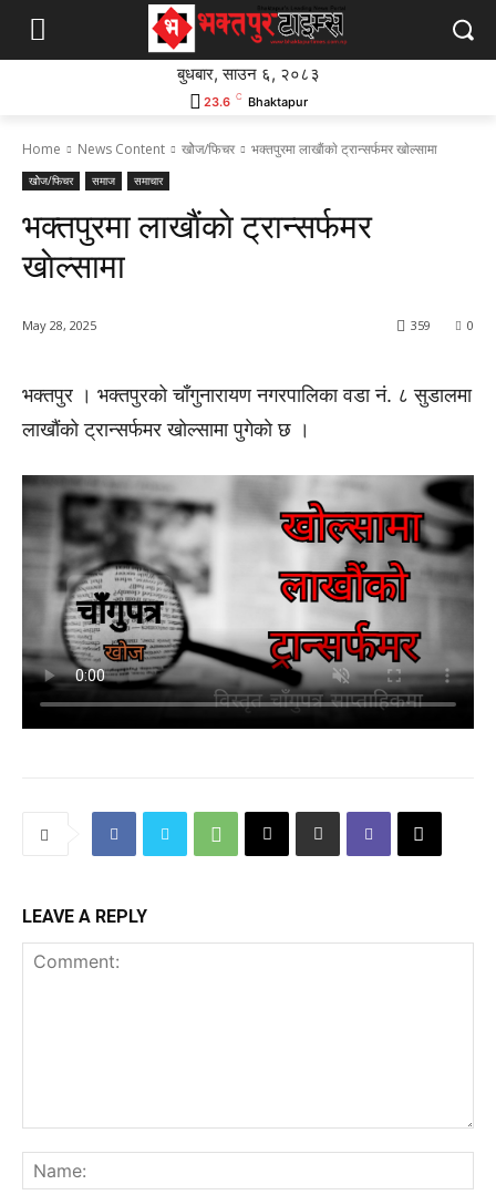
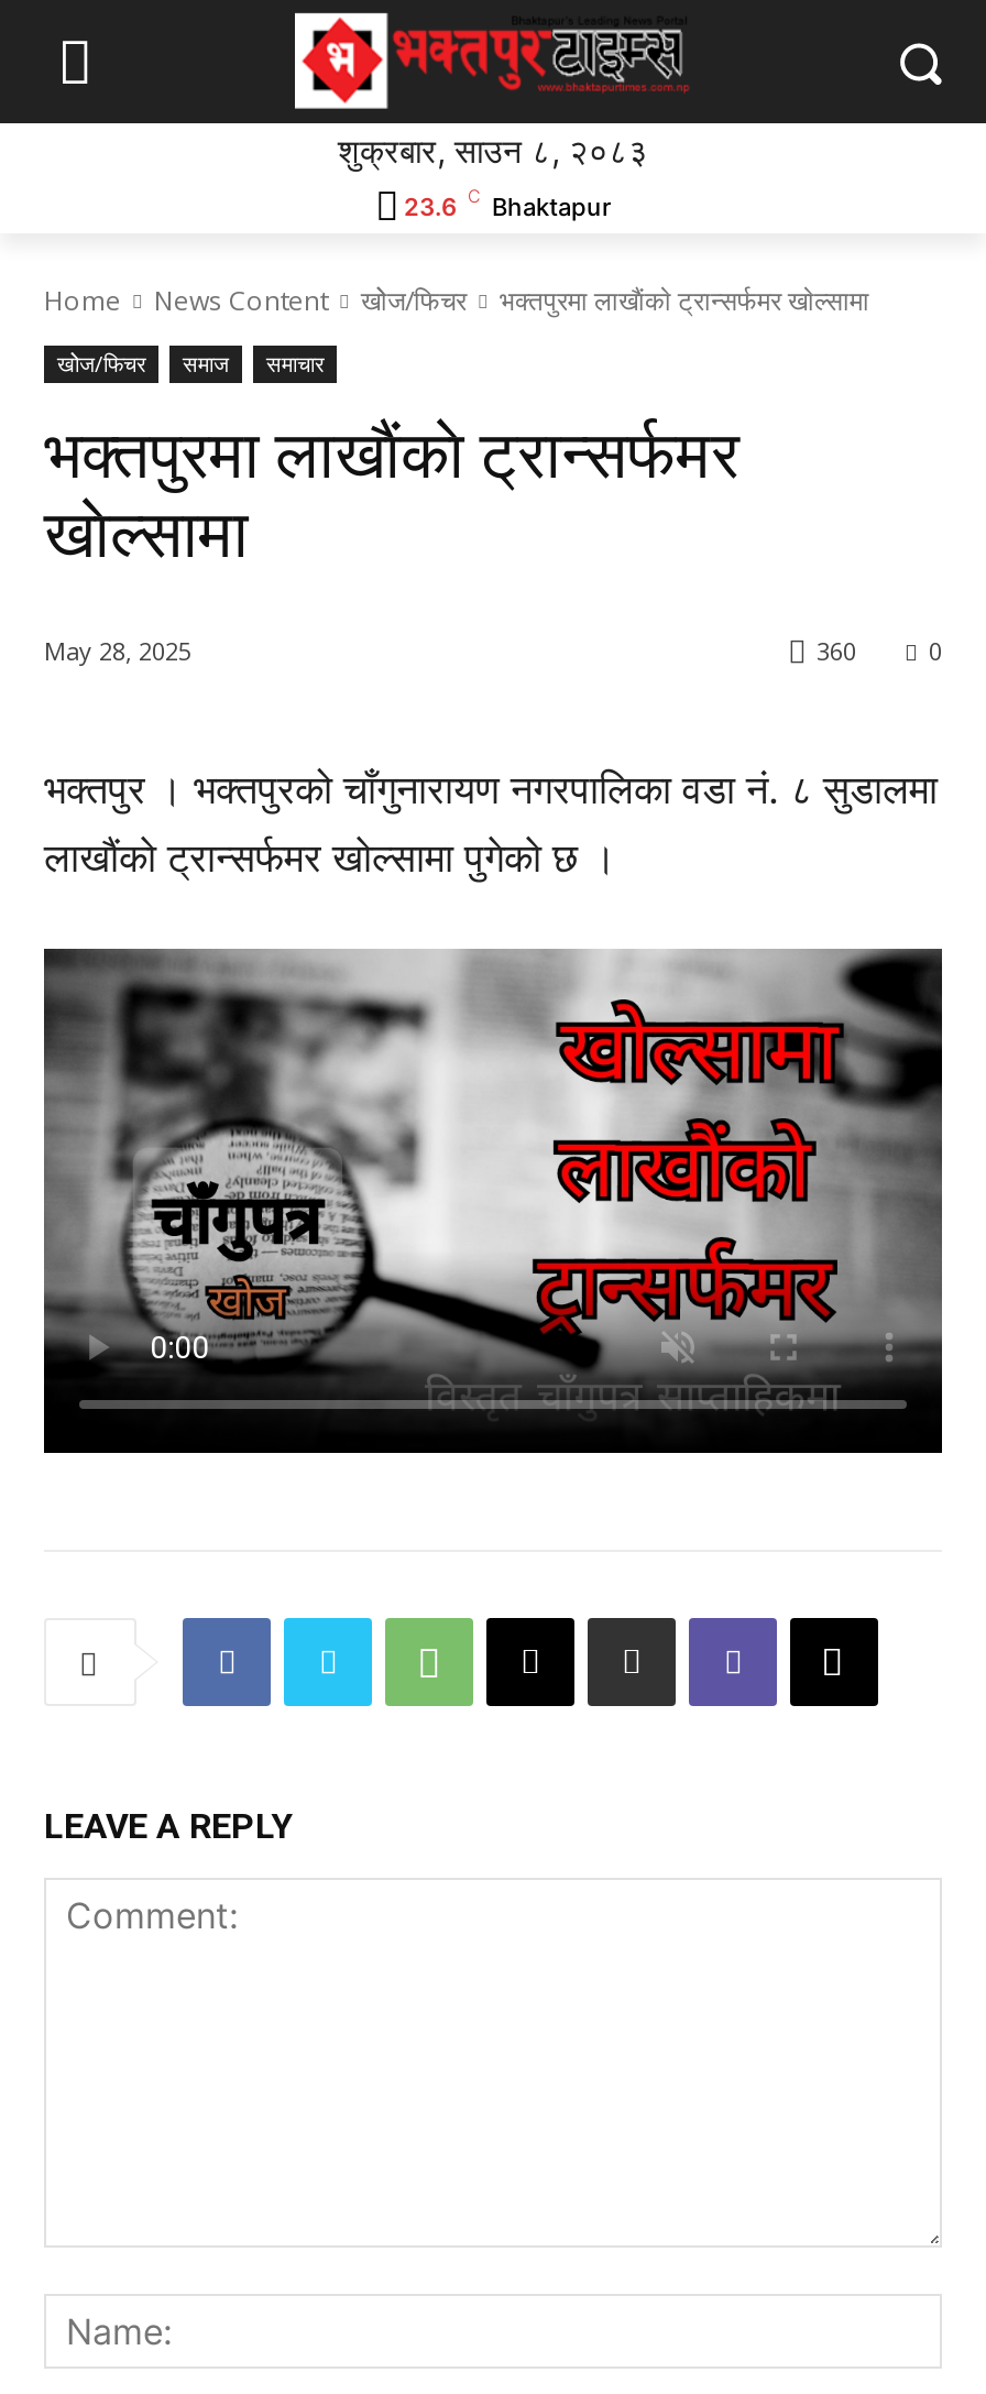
[177,63,319,84] बुधबार, साउन ६, २०८३ -> [338,130,648,172] शुक्रबार, साउन ८, २०८३
[411,317,431,333] 359 -> [817,634,856,667] 360

